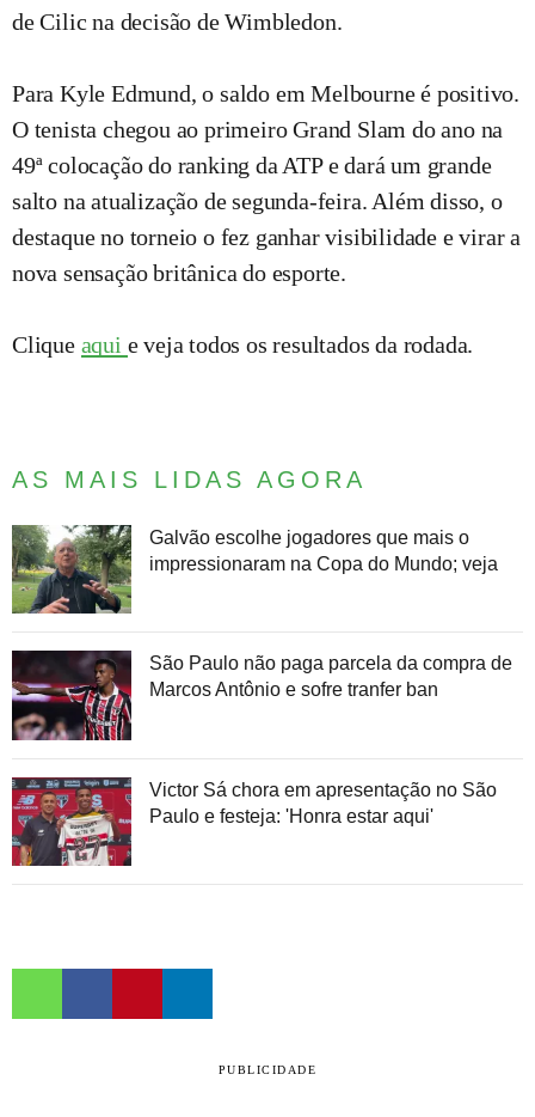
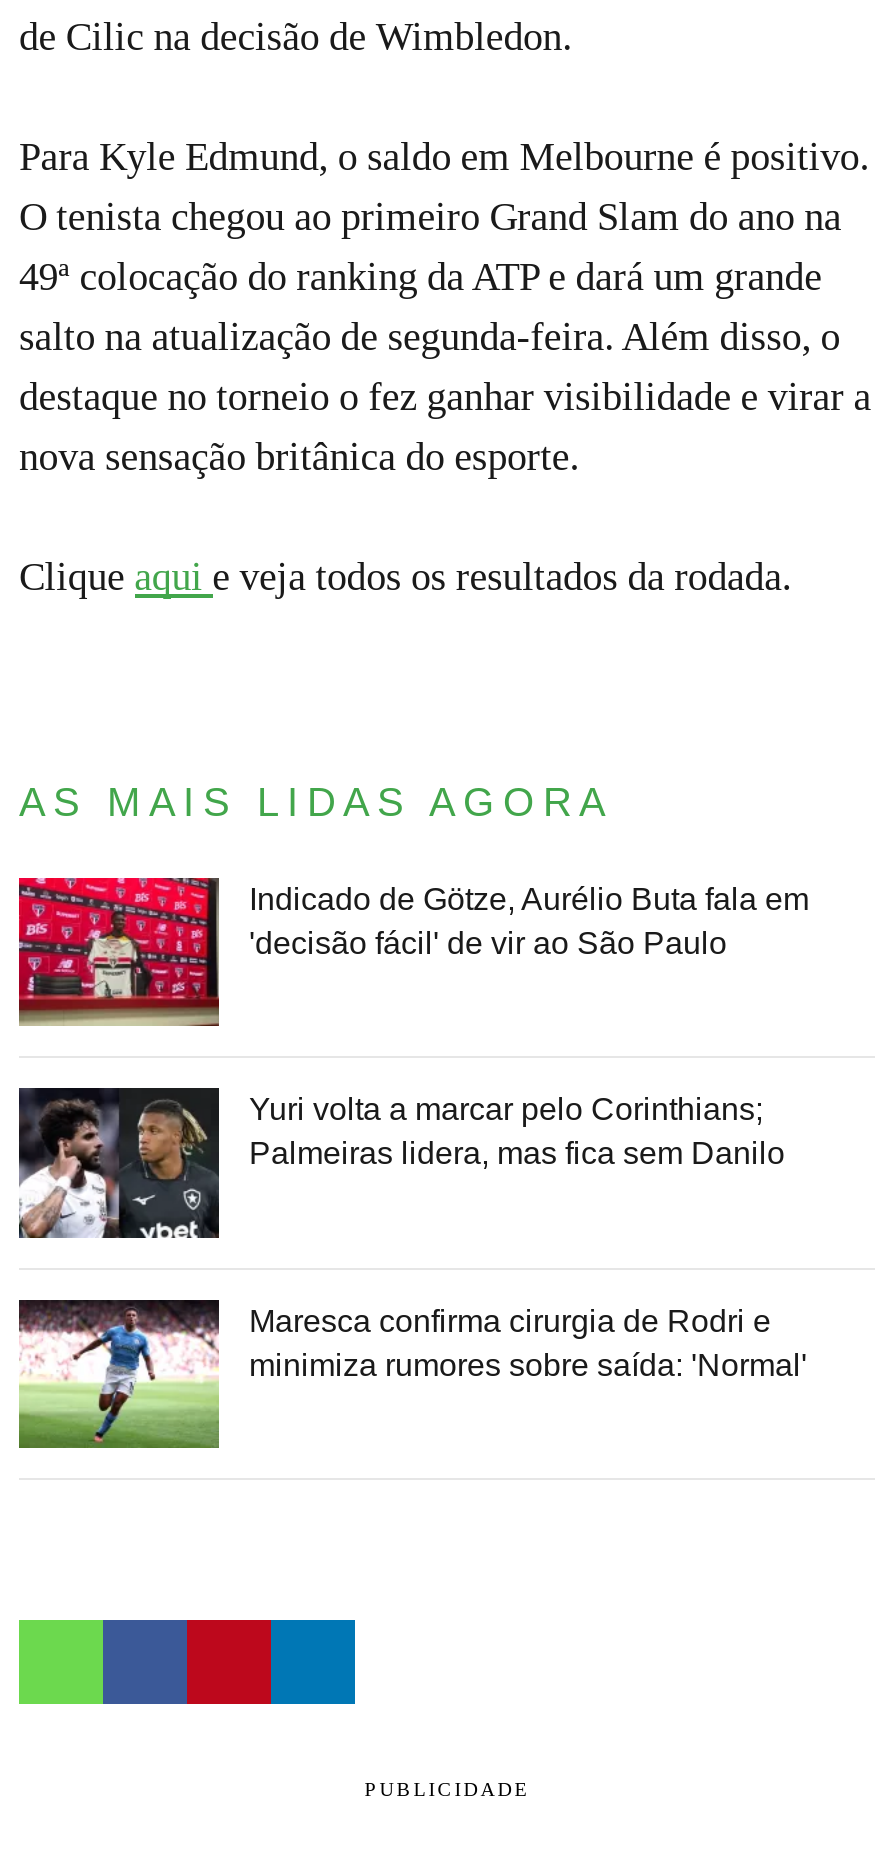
[11,524,498,615] [image] | Galvão escolhe jogadores que mais o | impressionaram na Copa do Mundo; veja -> [17,876,809,1026] [image] | Indicado de Götze, Aurélio Buta fala em | 'decisão fácil' de vir ao São Paulo
[11,651,512,741] [image] | São Paulo não paga parcela da compra de | Marcos Antônio e sofre tranfer ban -> [17,1088,785,1240] [image] | Yuri volta a marcar pelo Corinthians; | Palmeiras lidera, mas fica sem Danilo
[11,777,497,867] [image] | Victor Sá chora em apresentação no São | Paulo e festeja: 'Honra estar aqui' -> [17,1300,807,1450] [image] | Maresca confirma cirurgia de Rodri e | minimiza rumores sobre saída: 'Normal'

